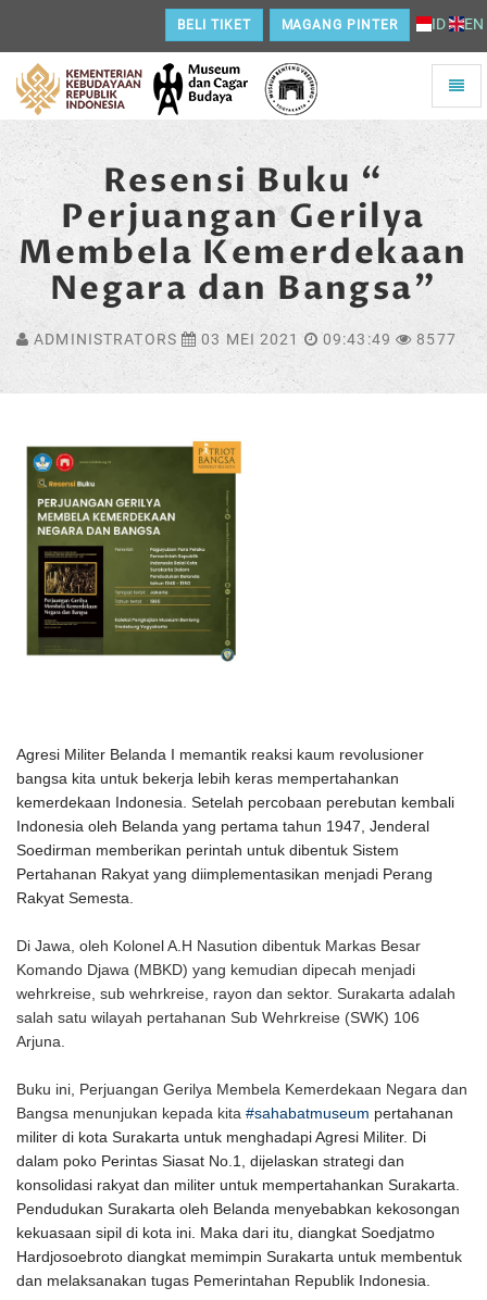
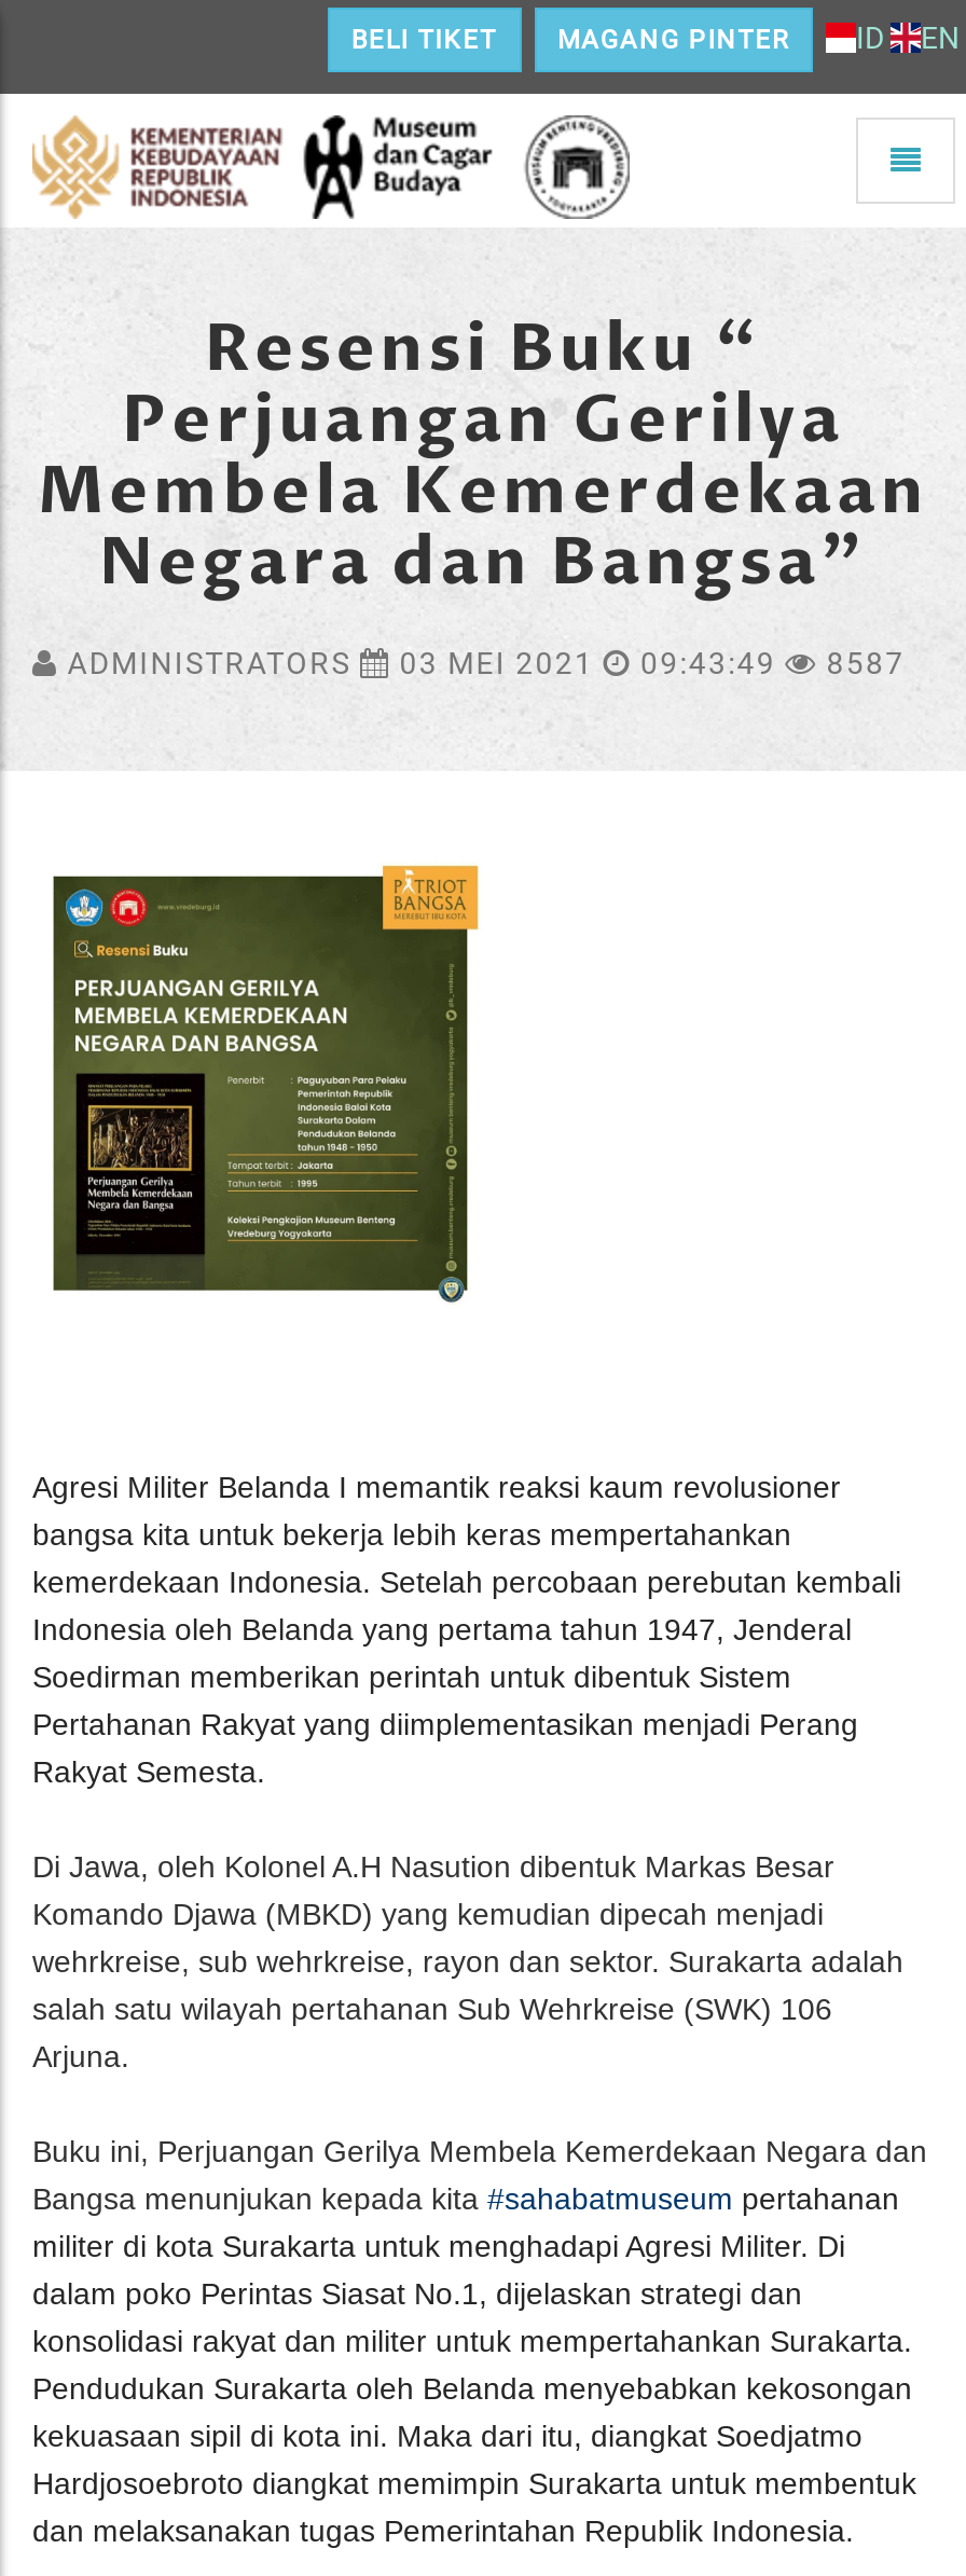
[29,330,456,348] ADMINISTRATORS 03 MEI 2021 09:43:49 8577 -> [58,646,905,680] ADMINISTRATORS 03 MEI 2021 09:43:49 8587

